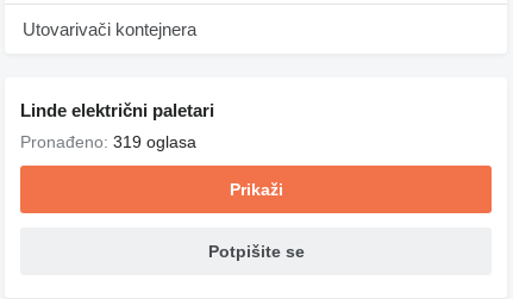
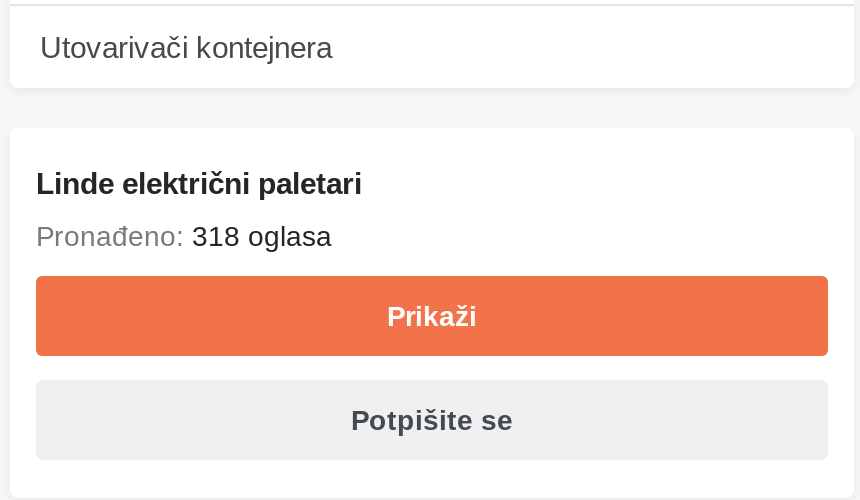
[20,132,196,151] Pronađeno: 319 oglasa -> [36,220,332,252] Pronađeno: 318 oglasa

